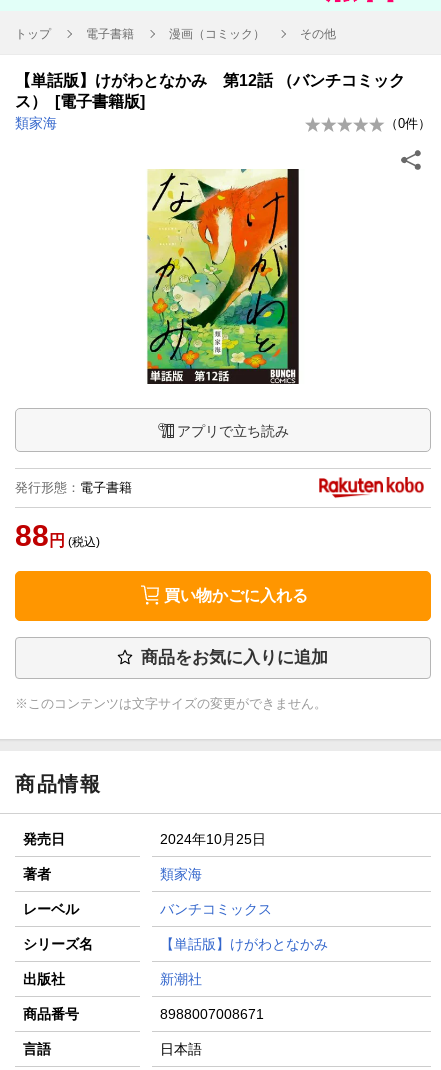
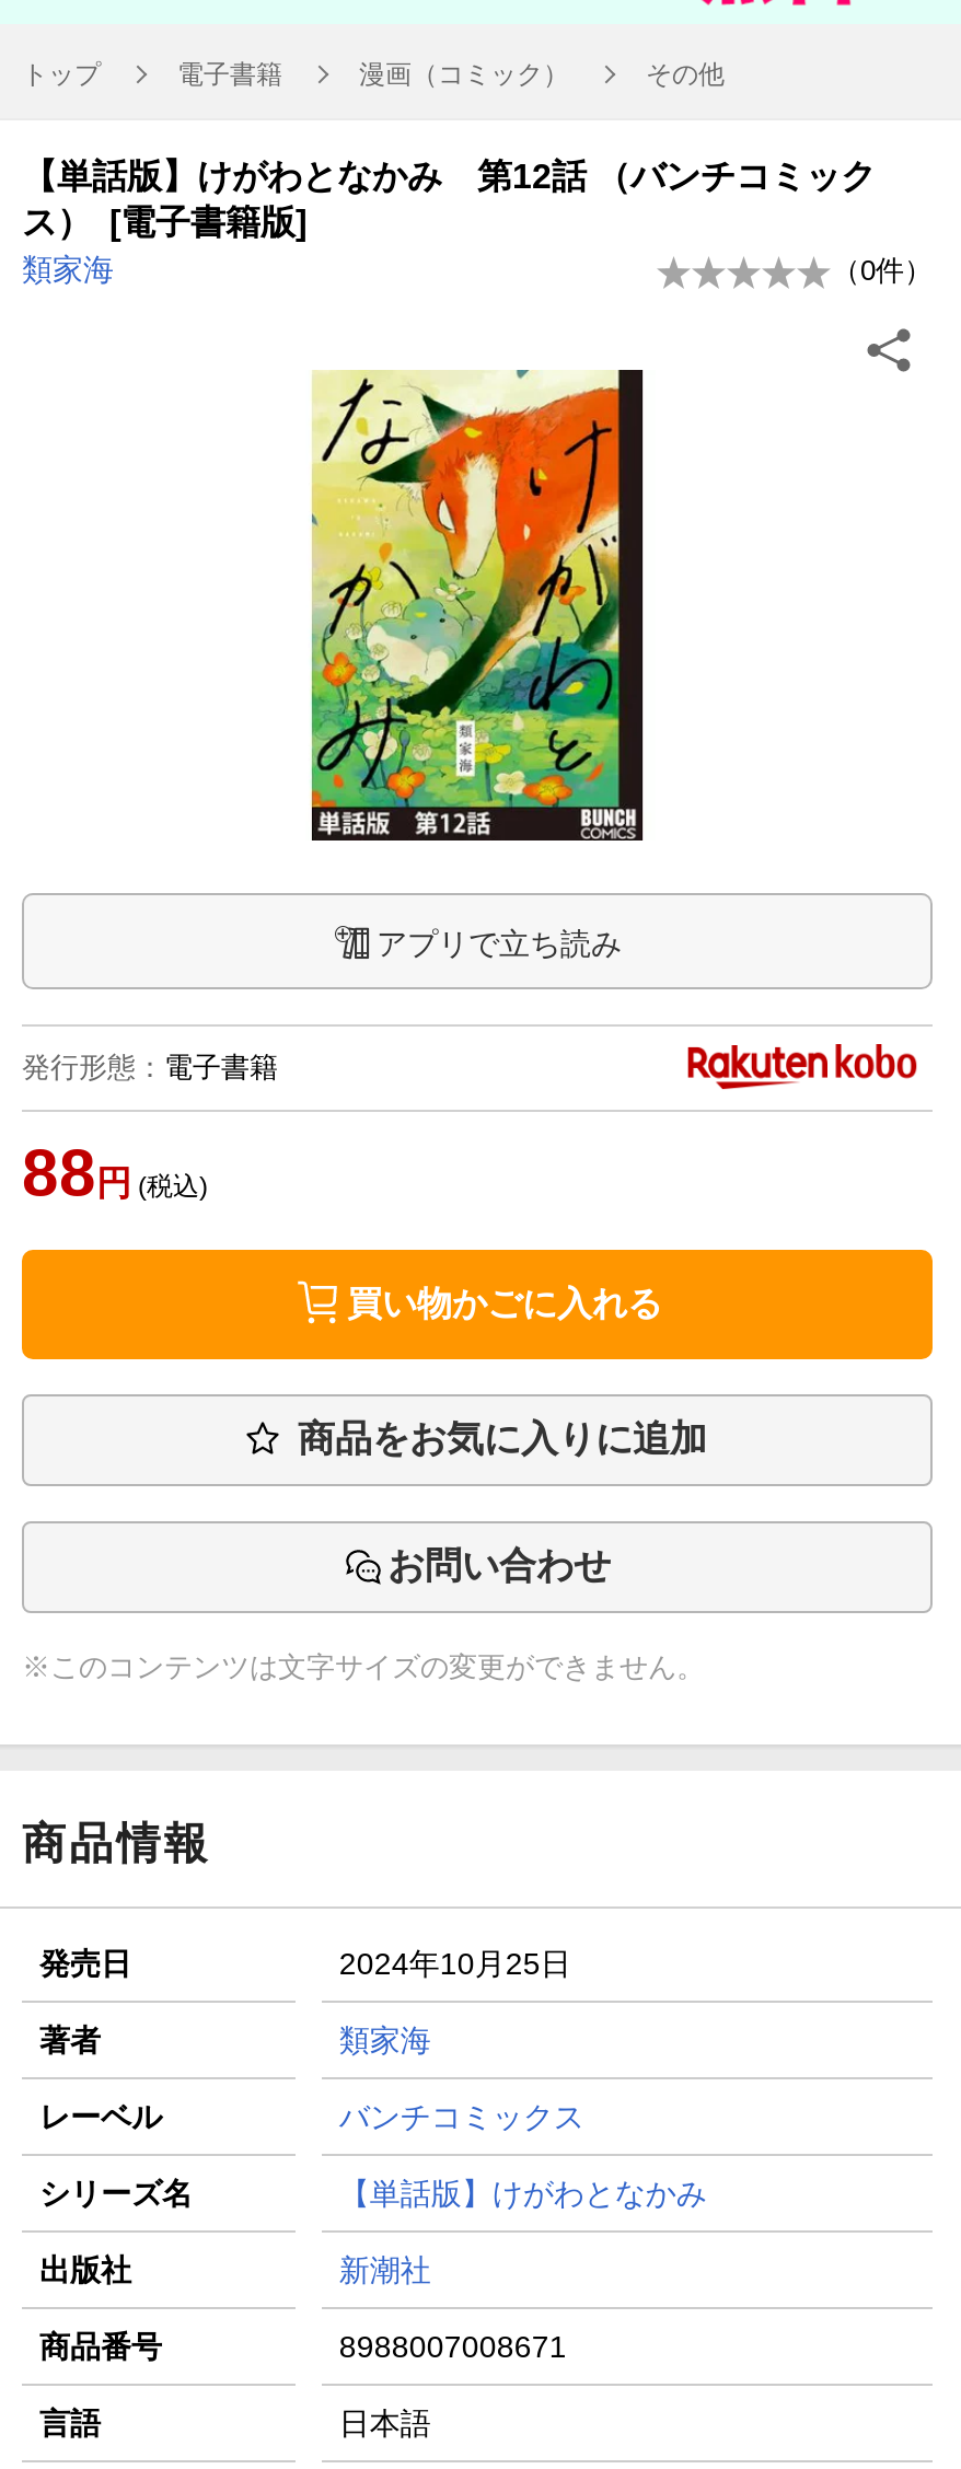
none -> [387,1546,611,1588] お問い合わせ

